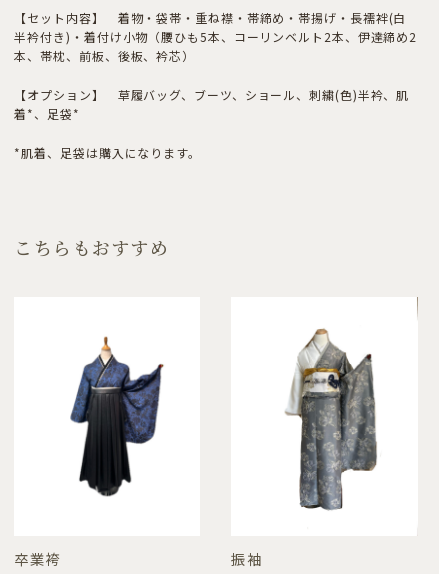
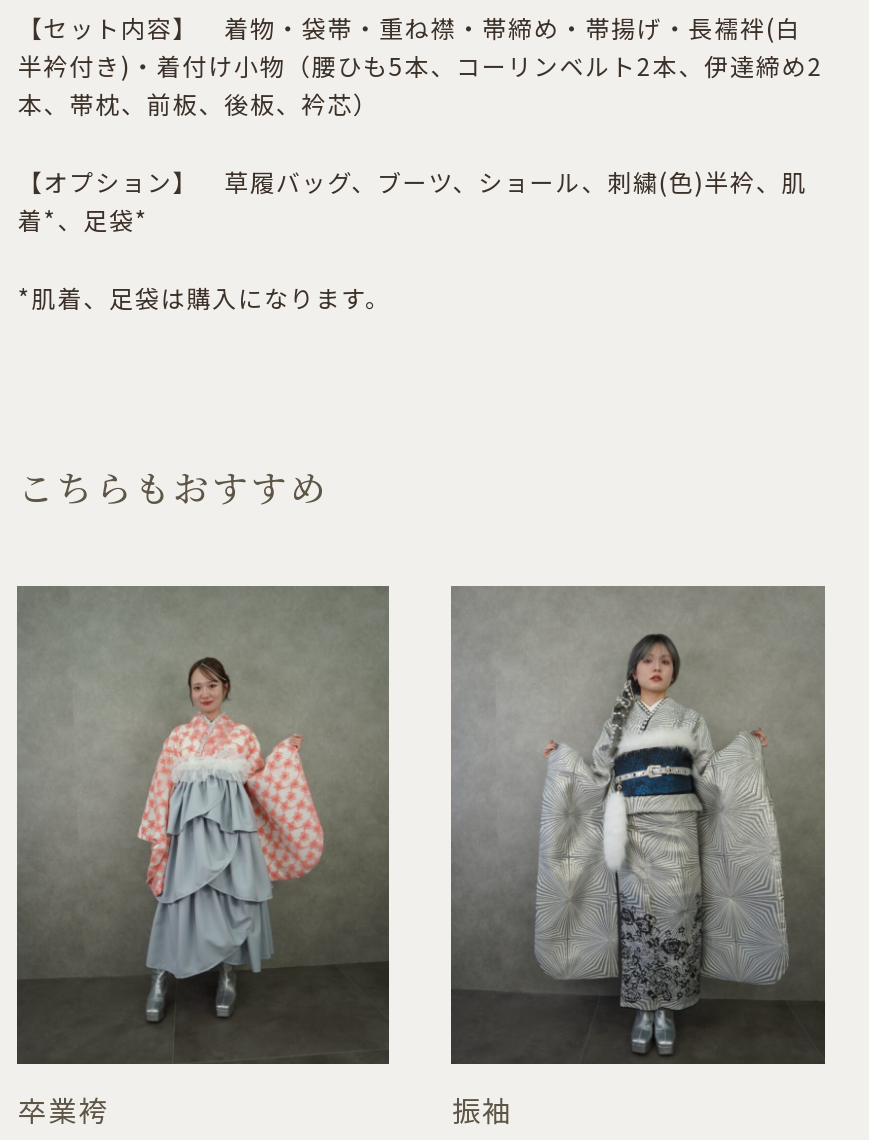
[14,297,200,536] [image] -> [15,584,391,1066] [image]
[231,297,418,536] [image] -> [449,584,827,1066] [image]

